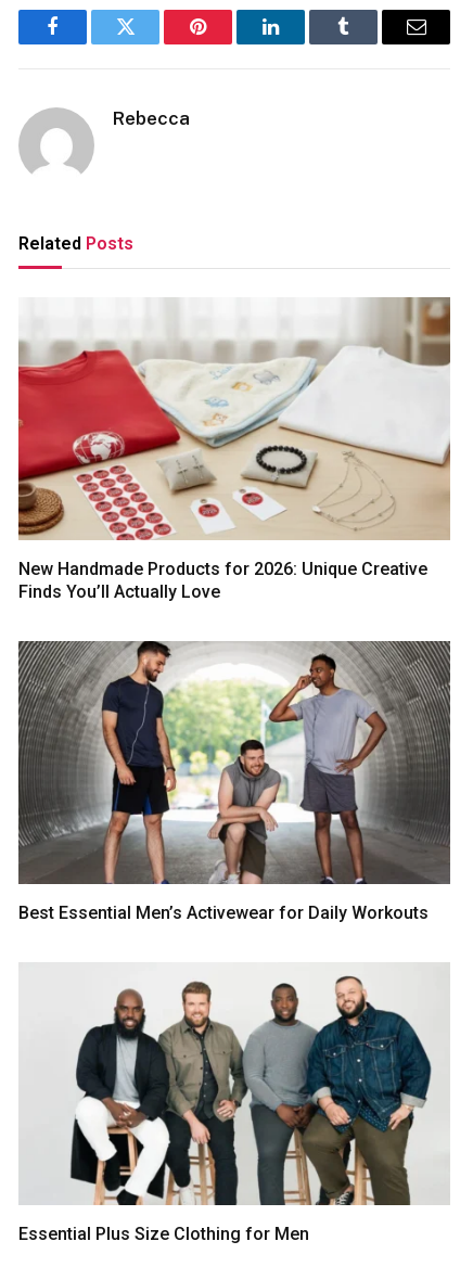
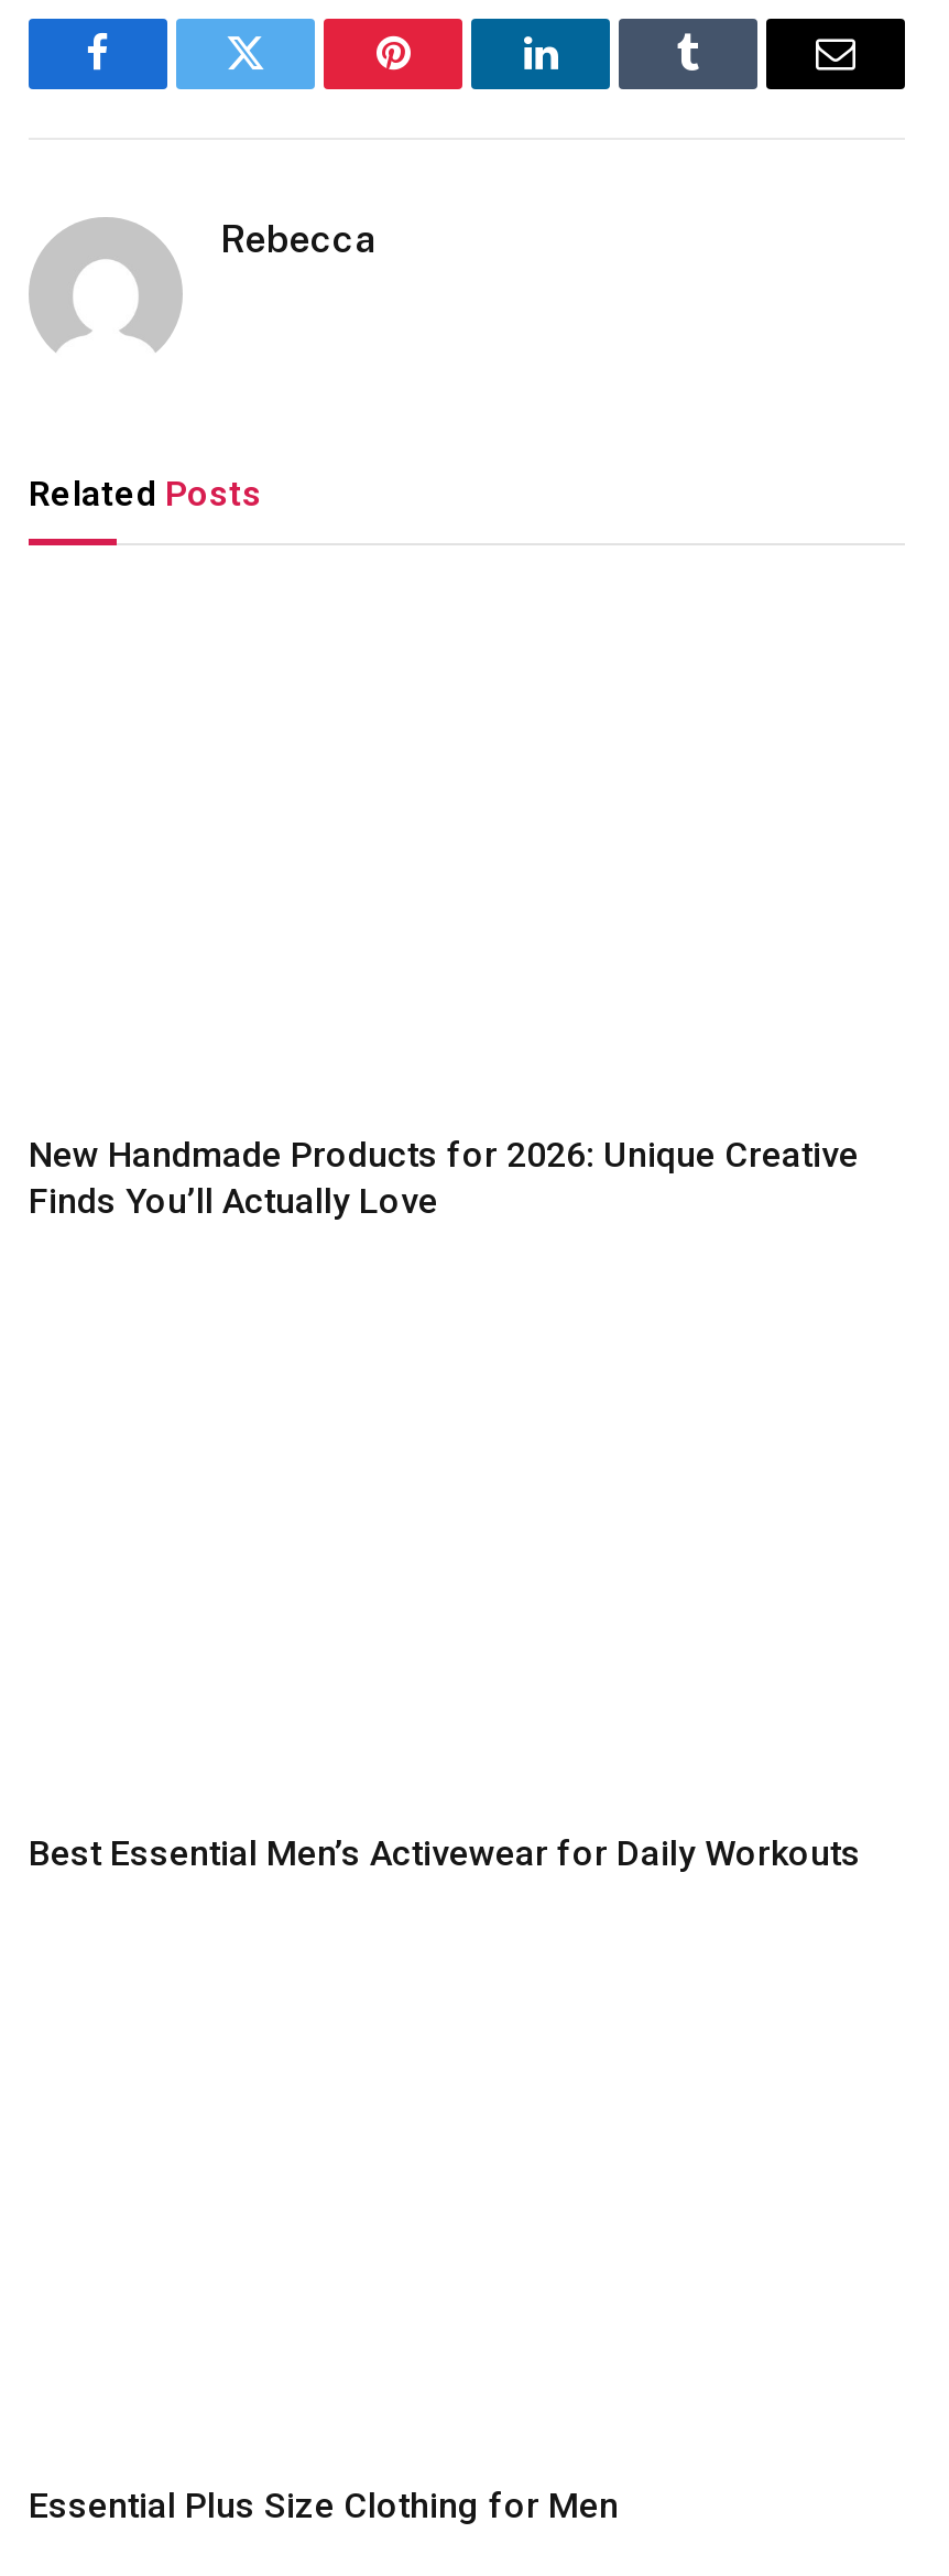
[17,296,451,541] [image] -> none
[17,640,451,885] [image] -> none
[20,963,449,1206] [image] -> none

